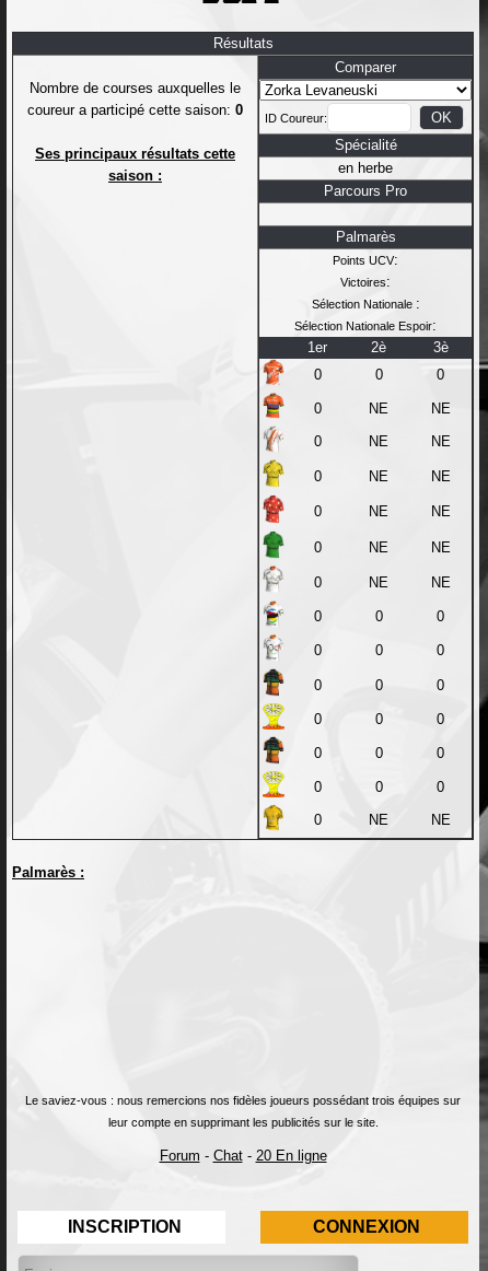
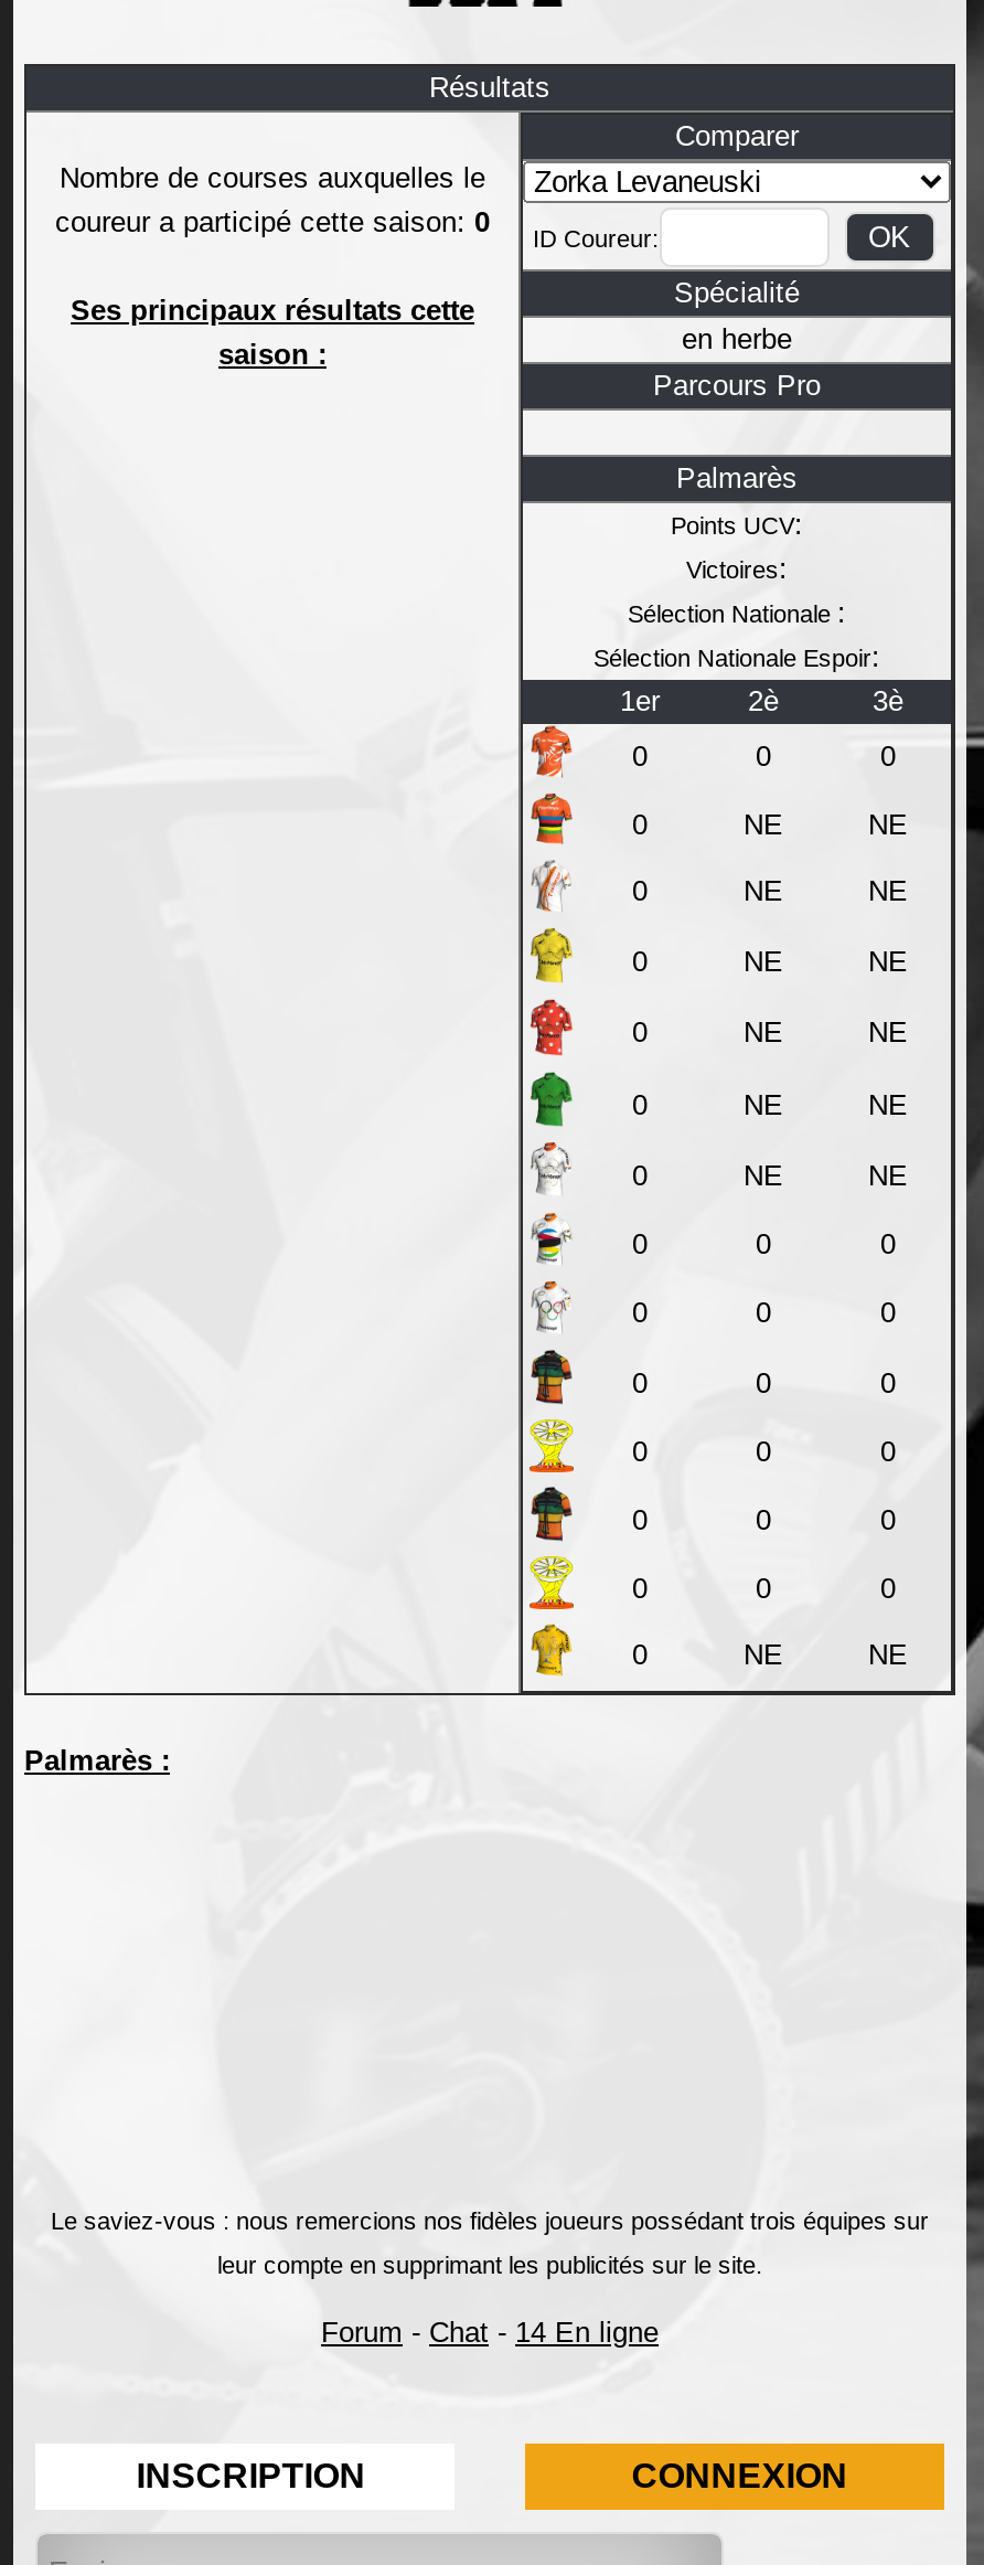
[159,1147,327,1164] Forum - Chat - 20 En ligne -> [321,2316,659,2349] Forum - Chat - 14 En ligne

